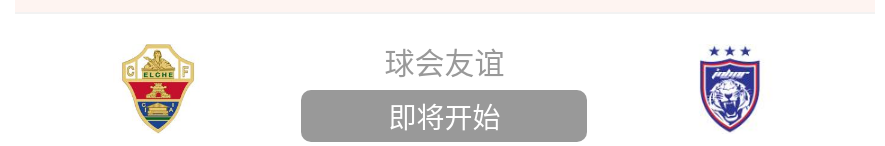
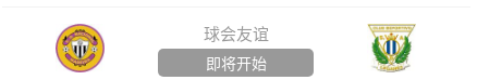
[113,43,203,135] [image] -> [54,23,106,74] [image]
[687,43,773,133] [image] -> [367,23,416,72] [image]

